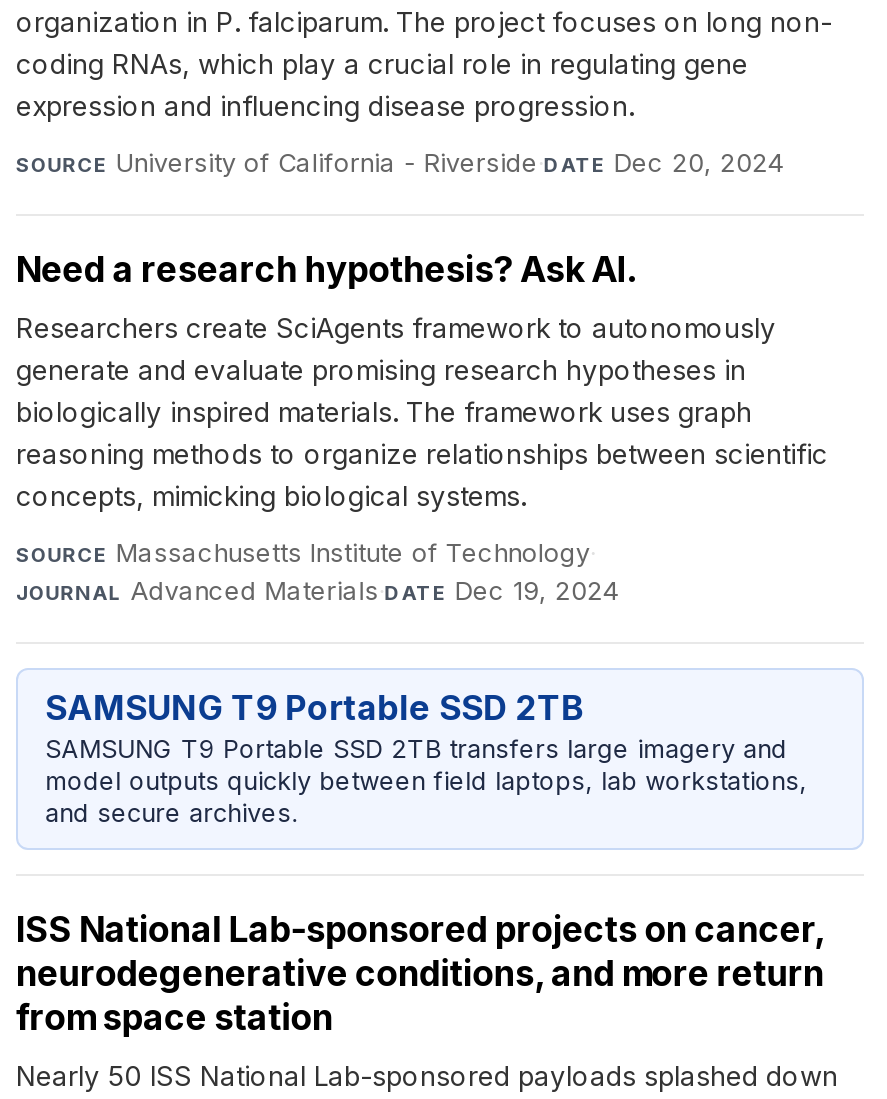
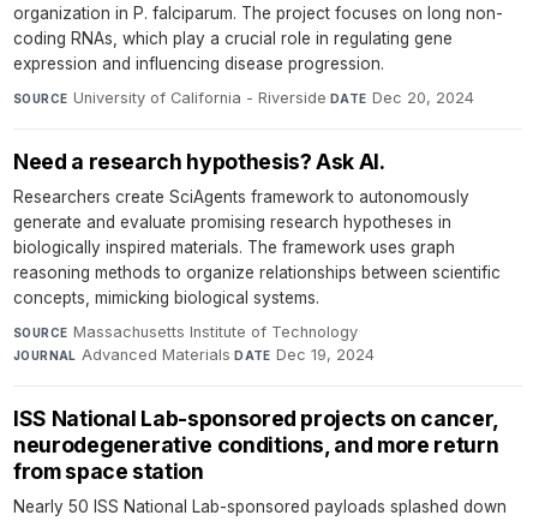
[45,688,807,827] SAMSUNG T9 Portable SSD 2TB | SAMSUNG T9 Portable SSD 2TB transfers large imagery and | model outputs quickly between field laptops, lab workstations, | and secure archives. -> none

